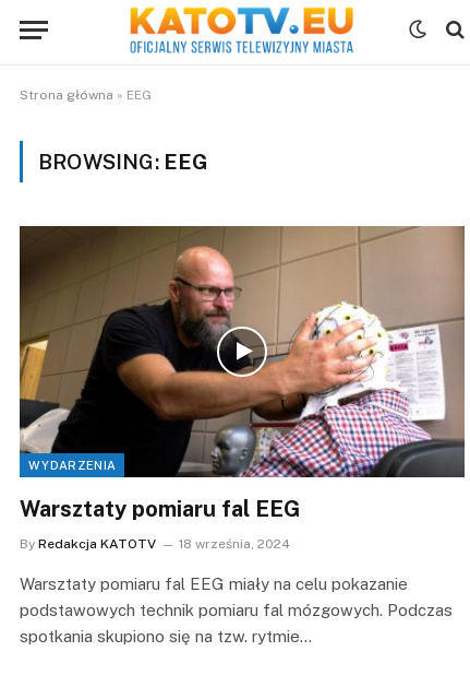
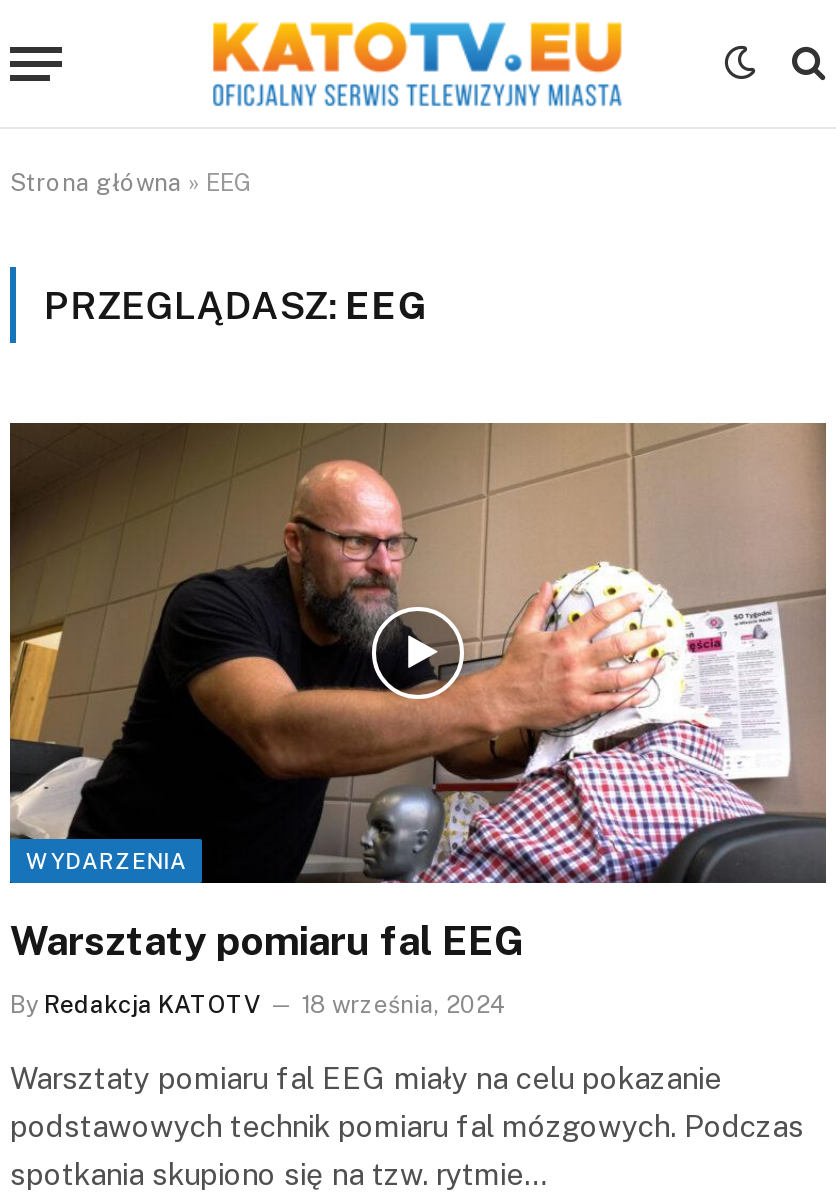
[38,150,209,174] BROWSING: EEG -> [44,283,428,327] PRZEGLĄDASZ: EEG

